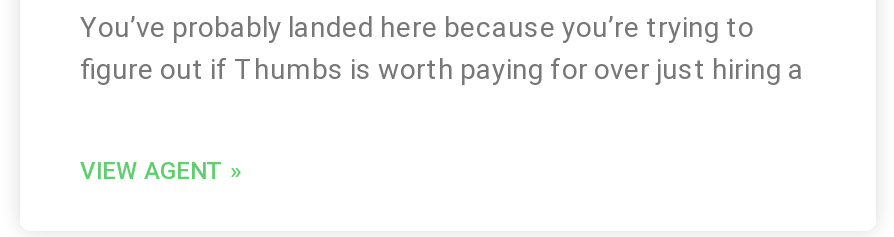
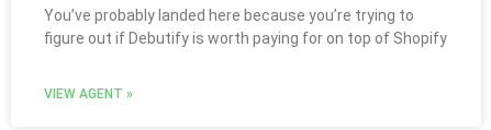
[80,53,804,85] figure out if Thumbs is worth paying for over just hiring a -> [44,29,447,47] figure out if Debutify is worth paying for on top of Shopify

